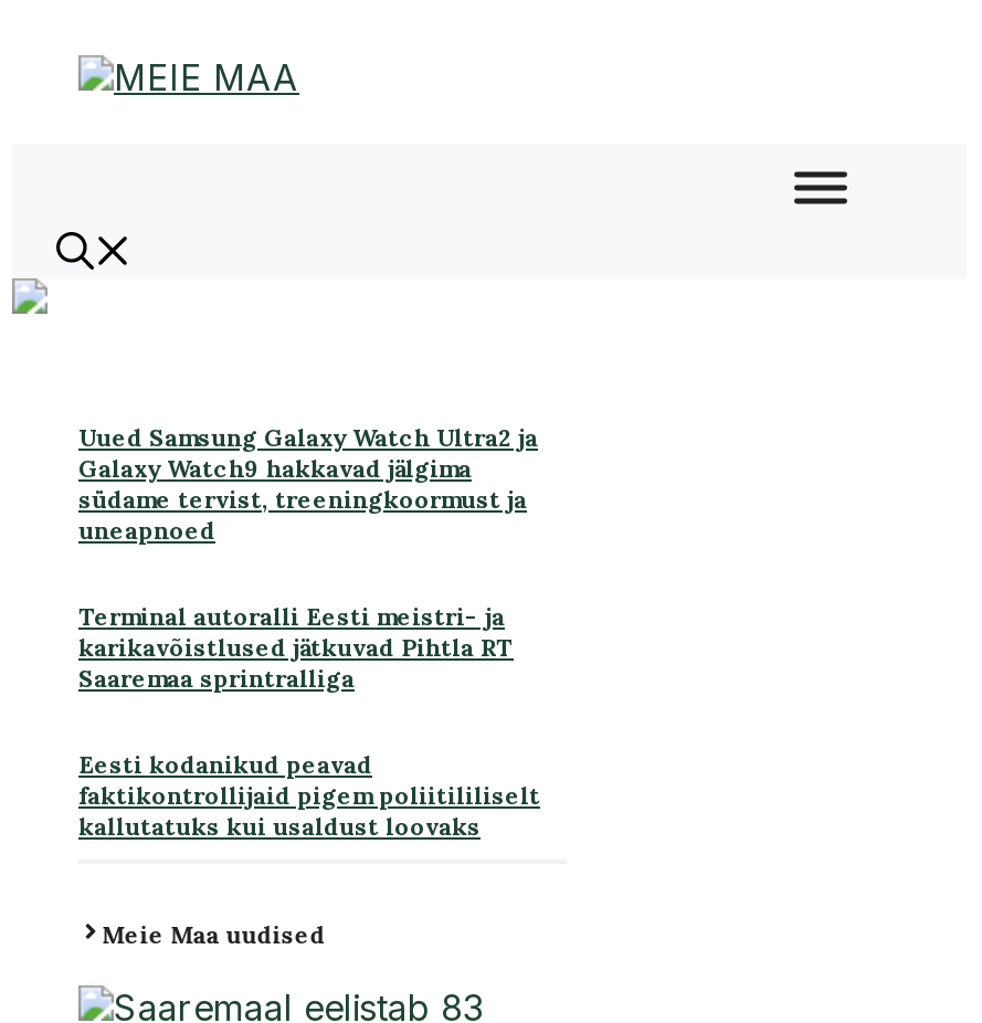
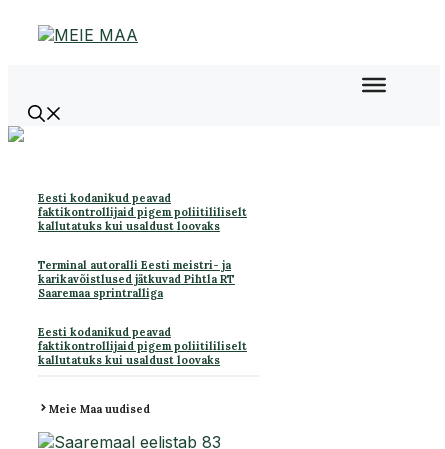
[78,422,538,546] Uued Samsung Galaxy Watch Ultra2 ja | Galaxy Watch9 hakkavad jälgima | südame tervist, treeningkoormust ja | uneapnoed -> [38,191,247,233] Eesti kodanikud peavad | faktikontrollijaid pigem poliitililiselt | kallutatuks kui usaldust loovaks

